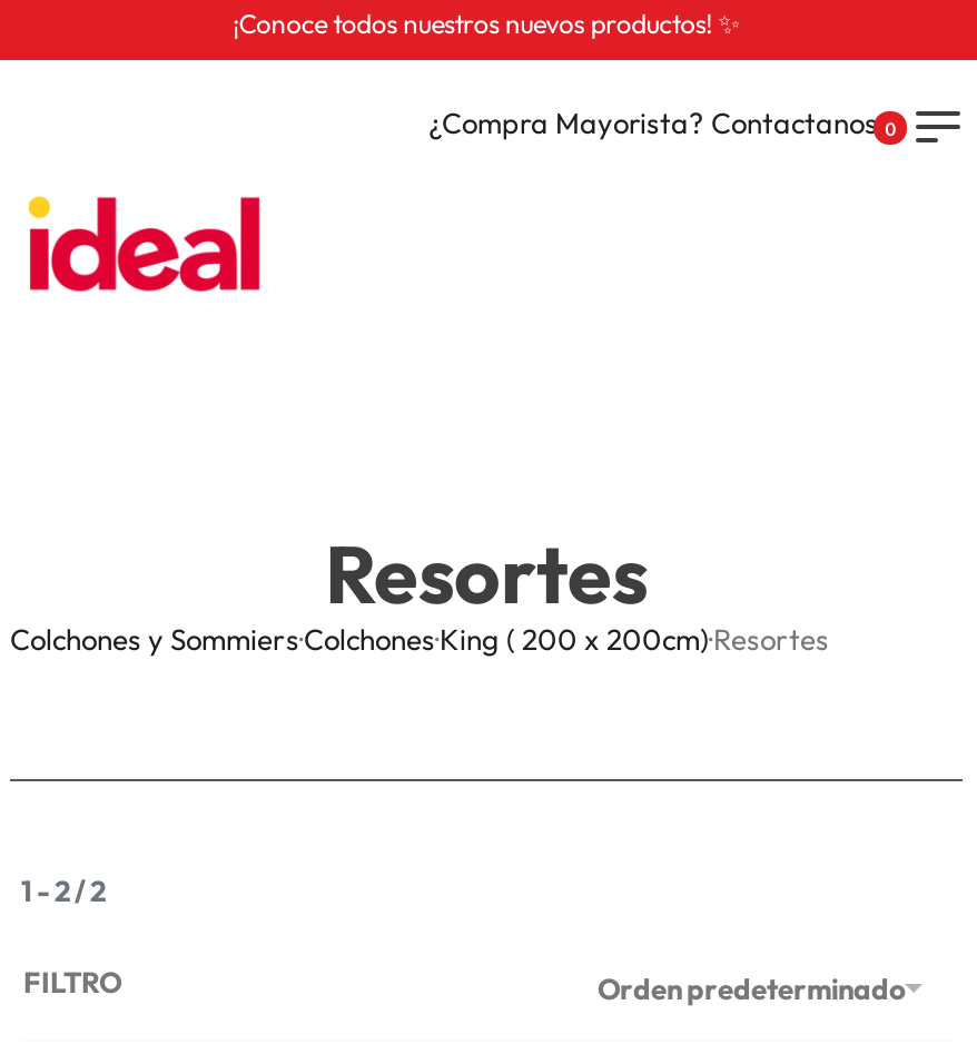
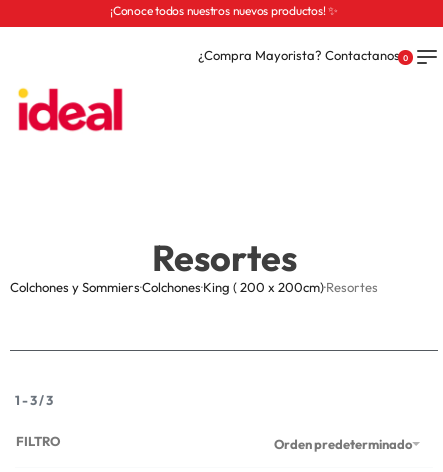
[21,873,106,908] 1 -2/2 -> [15,392,53,408] 1 -3/3

